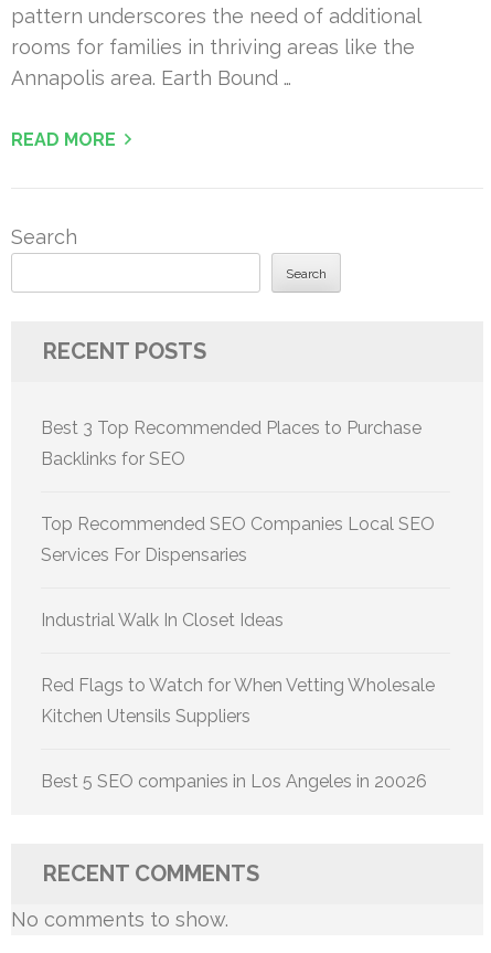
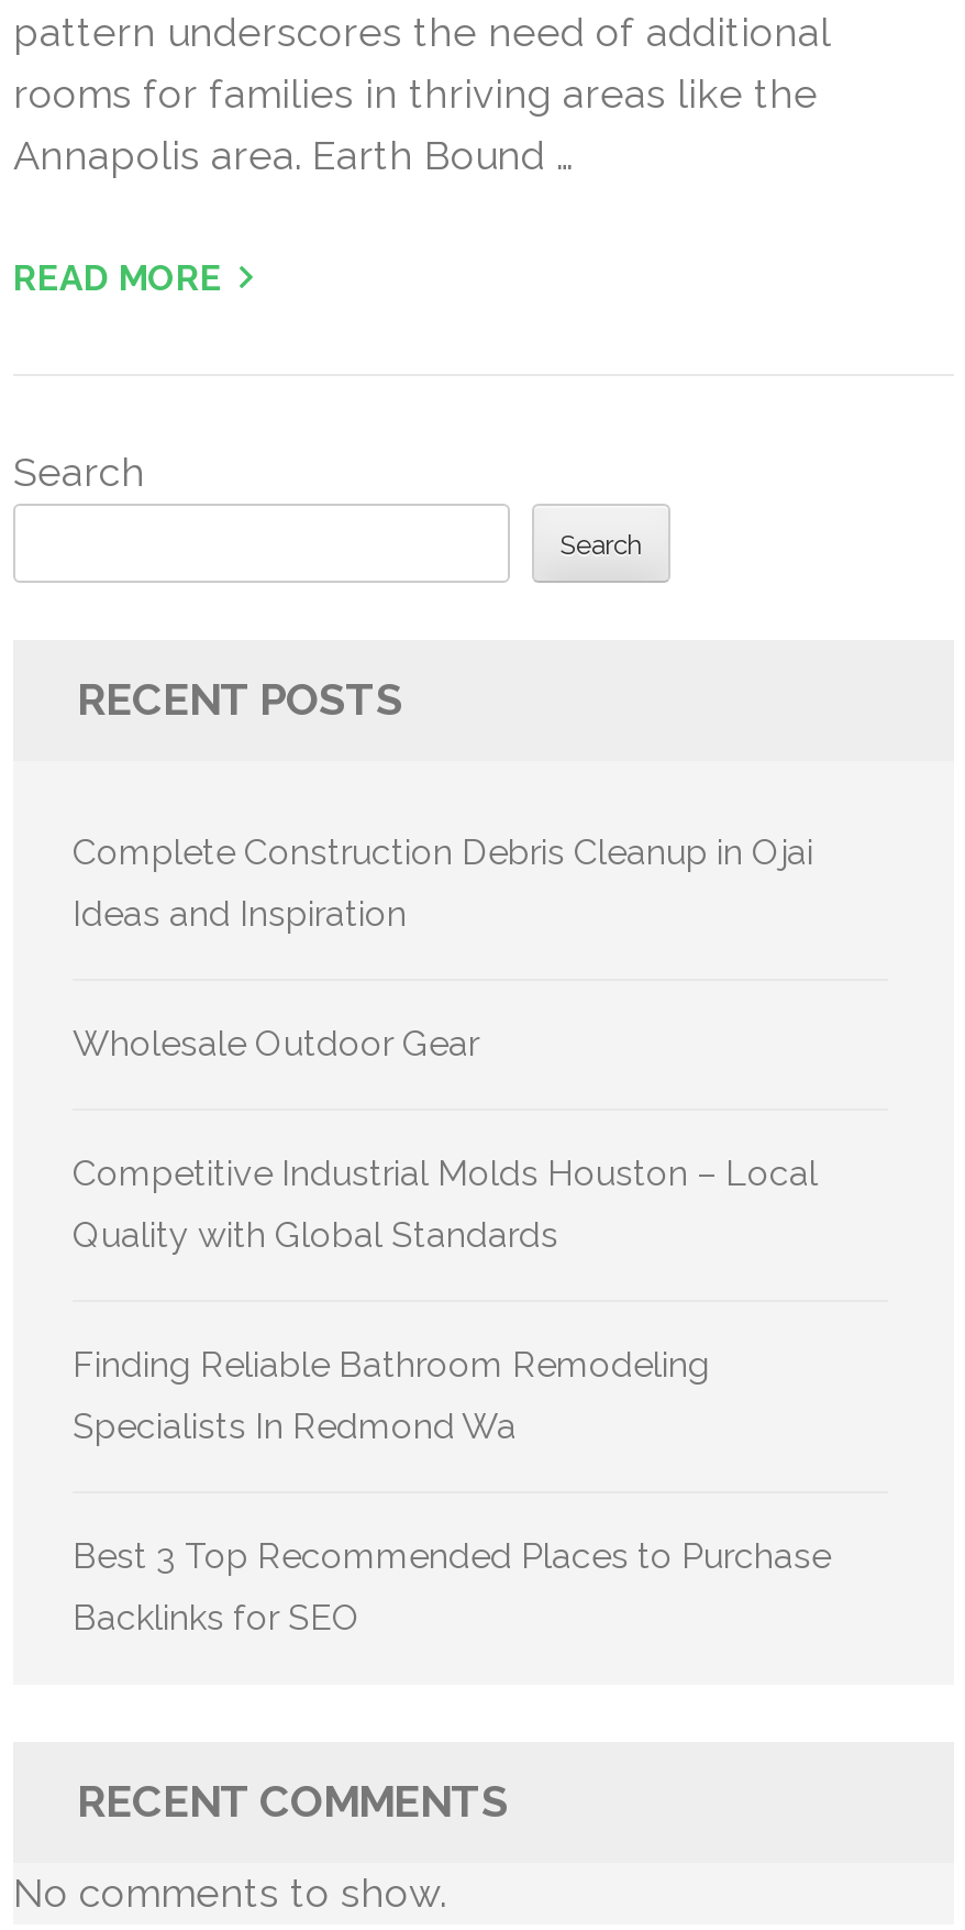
none -> [73,832,818,1447] Complete Construction Debris Cleanup in Ojai | Ideas and Inspiration | Wholesale Outdoor Gear | Competitive Industrial Molds Houston – Local | Quality with Global Standards | Finding Reliable Bathroom Remodeling | Specialists In Redmond Wa
moved [41,418,421,469] -> [73,1535,831,1639]: Best 3 Top Recommended Places to Purchase | Backlinks for SEO
[41,514,435,792] Top Recommended SEO Companies Local SEO | Services For Dispensaries | Industrial Walk In Closet Ideas | Red Flags to Watch for When Vetting Wholesale | Kitchen Utensils Suppliers | Best 5 SEO companies in Los Angeles in 20026 -> none

